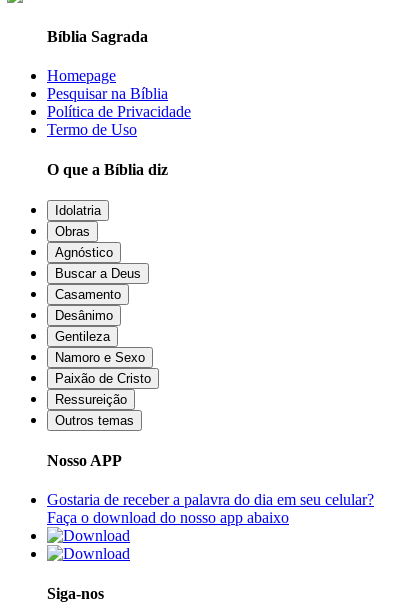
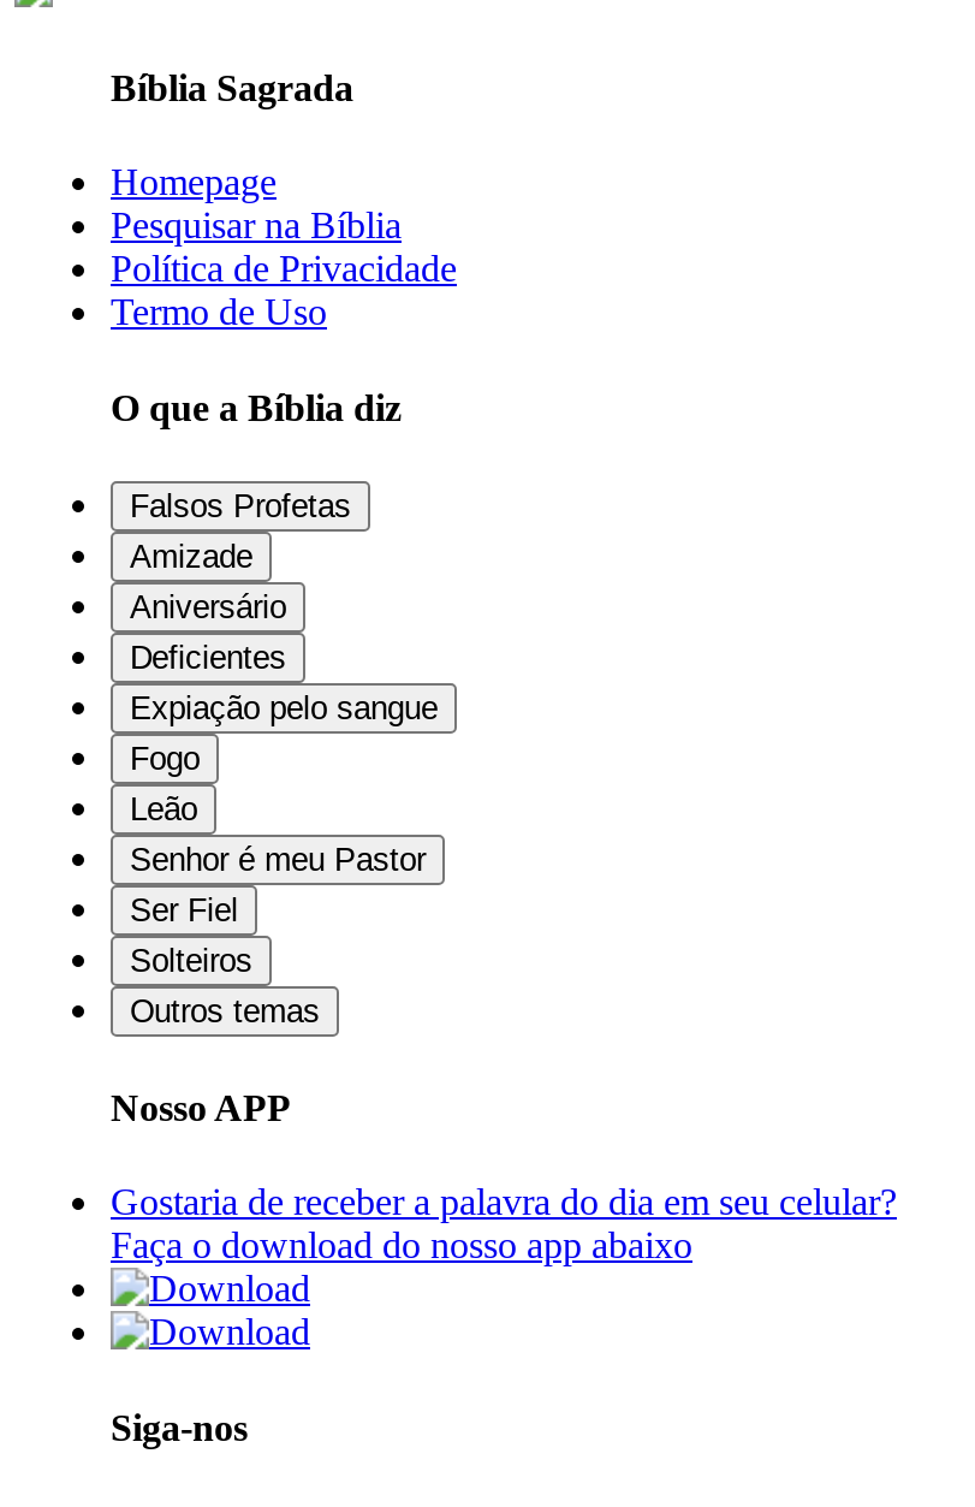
[55,203,151,407] Idolatria | Obras | Agnóstico | Buscar a Deus | Casamento | Desânimo | Gentileza | Namoro e Sexo | Paixão de Cristo | Ressureição -> [130,488,438,979] Falsos Profetas | Amizade | Aniversário | Deficientes | Expiação pelo sangue | Fogo | Leão | Senhor é meu Pastor | Ser Fiel | Solteiros

